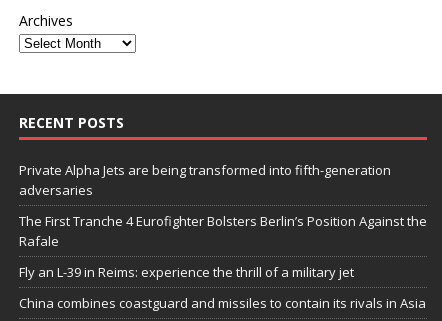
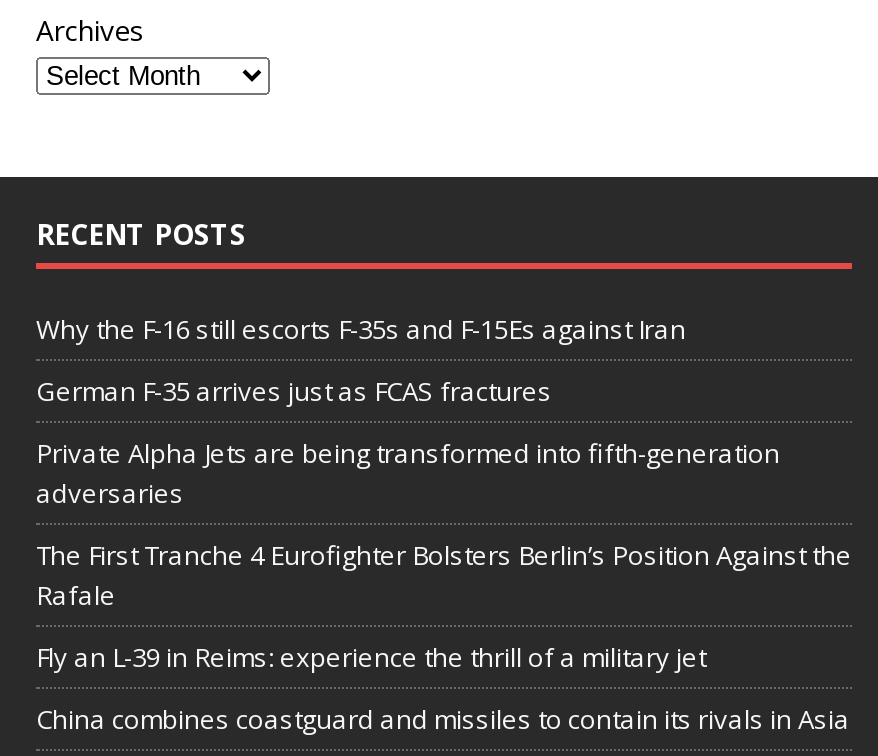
none -> [36,312,686,410] Why the F-16 still escorts F-35s and F-15Es against Iran | German F-35 arrives just as FCAS fractures

